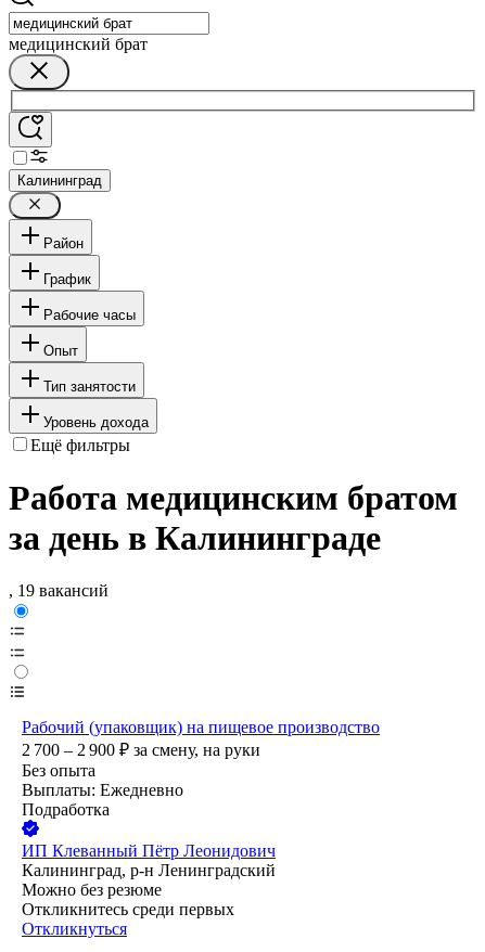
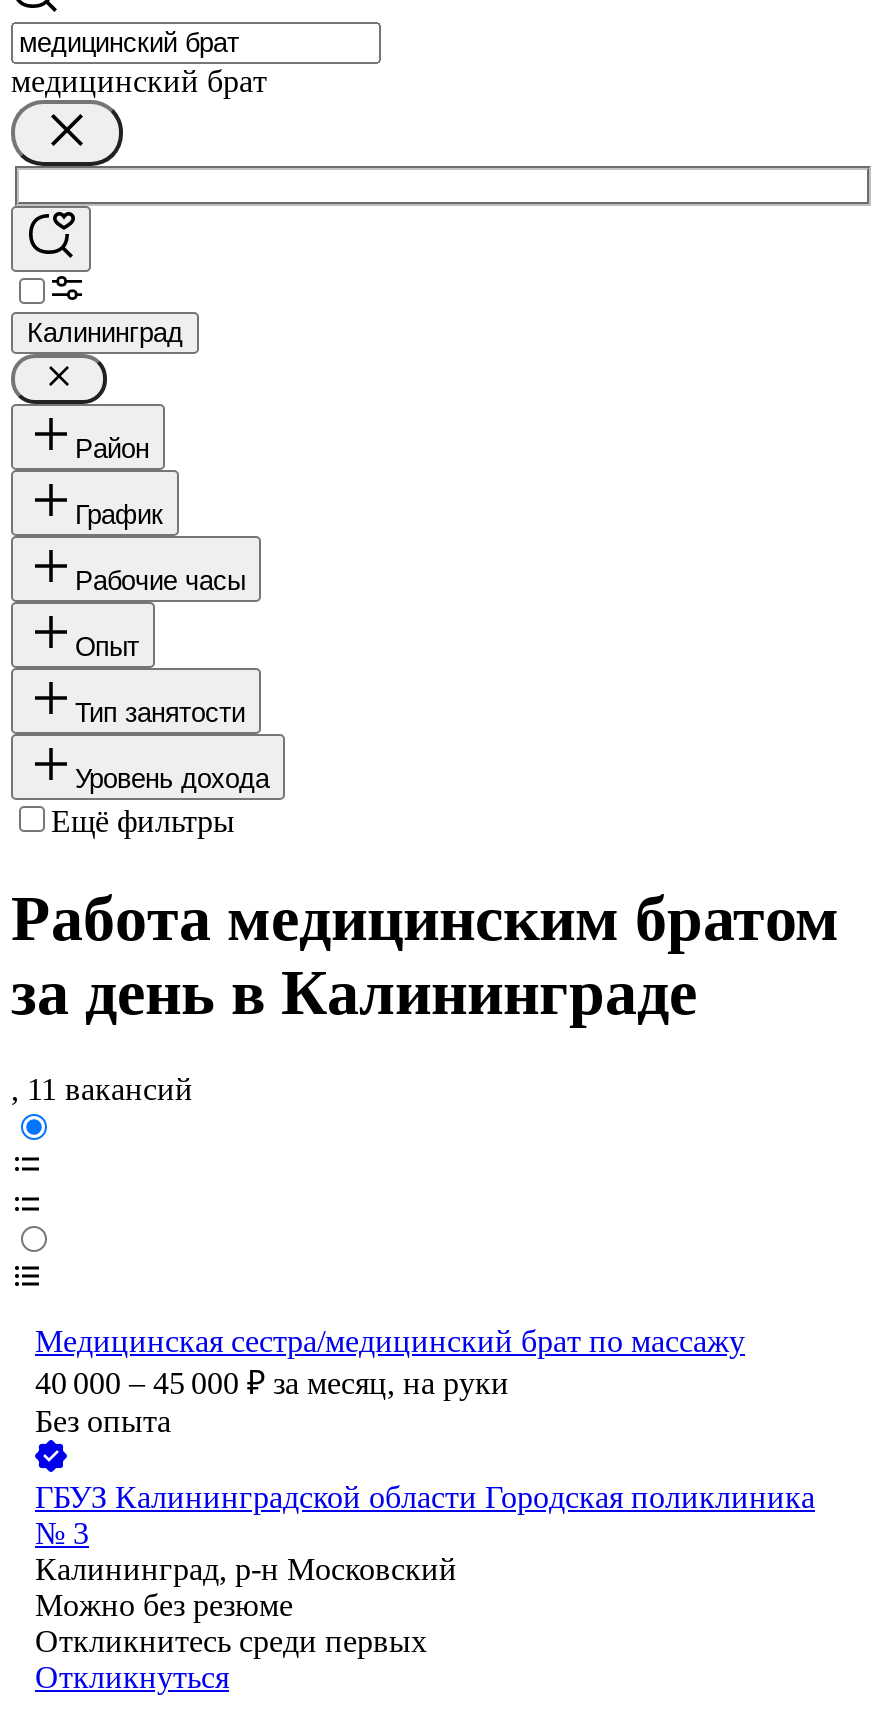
[9,582,109,600] , 19 вакансий -> [11,1073,193,1107] , 11 вакансий
[22,718,380,760] Рабочий (упаковщик) на пищевое производство | 2 700 – 2 900 ₽ за смену, на руки -> [35,1325,745,1401] Медицинская сестра/медицинский брат по массажу | 40 000 – 45 000 ₽ за месяц, на руки
[22,781,276,880] Выплаты: Ежедневно | Подработка | ИП Клеванный Пётр Леонидович | Калининград, р-н Ленинградский -> [35,1481,815,1587] ГБУЗ Калининградской области Городская поликлиника | № 3 | Калининград, р-н Московский

